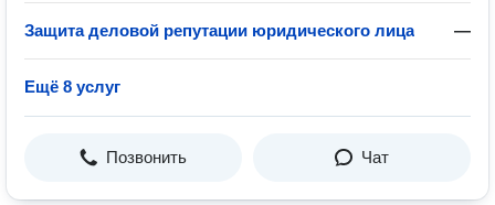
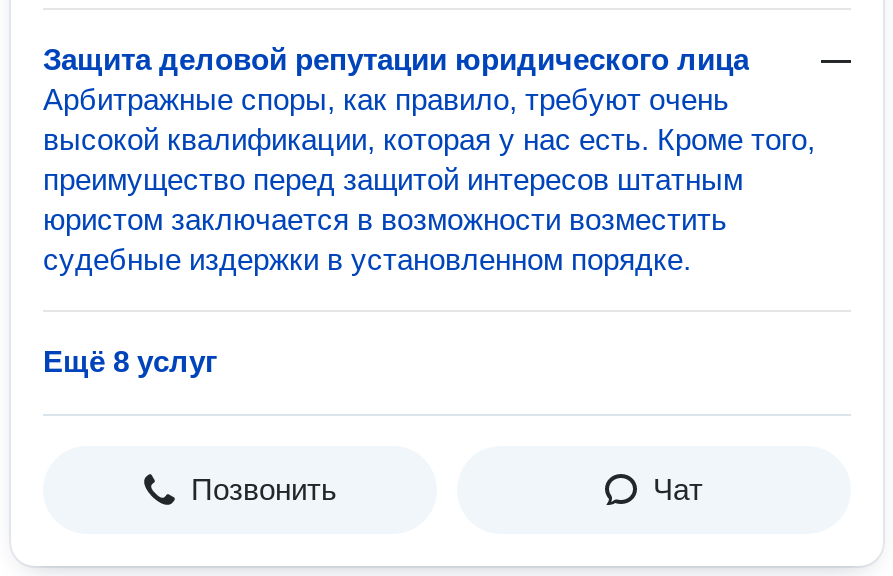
none -> [43,82,815,276] Арбитражные споры, как правило, требуют очень | высокой квалификации, которая у нас есть. Кроме того, | преимущество перед защитой интересов штатным | юристом заключается в возможности возместить | судебные издержки в установленном порядке.

